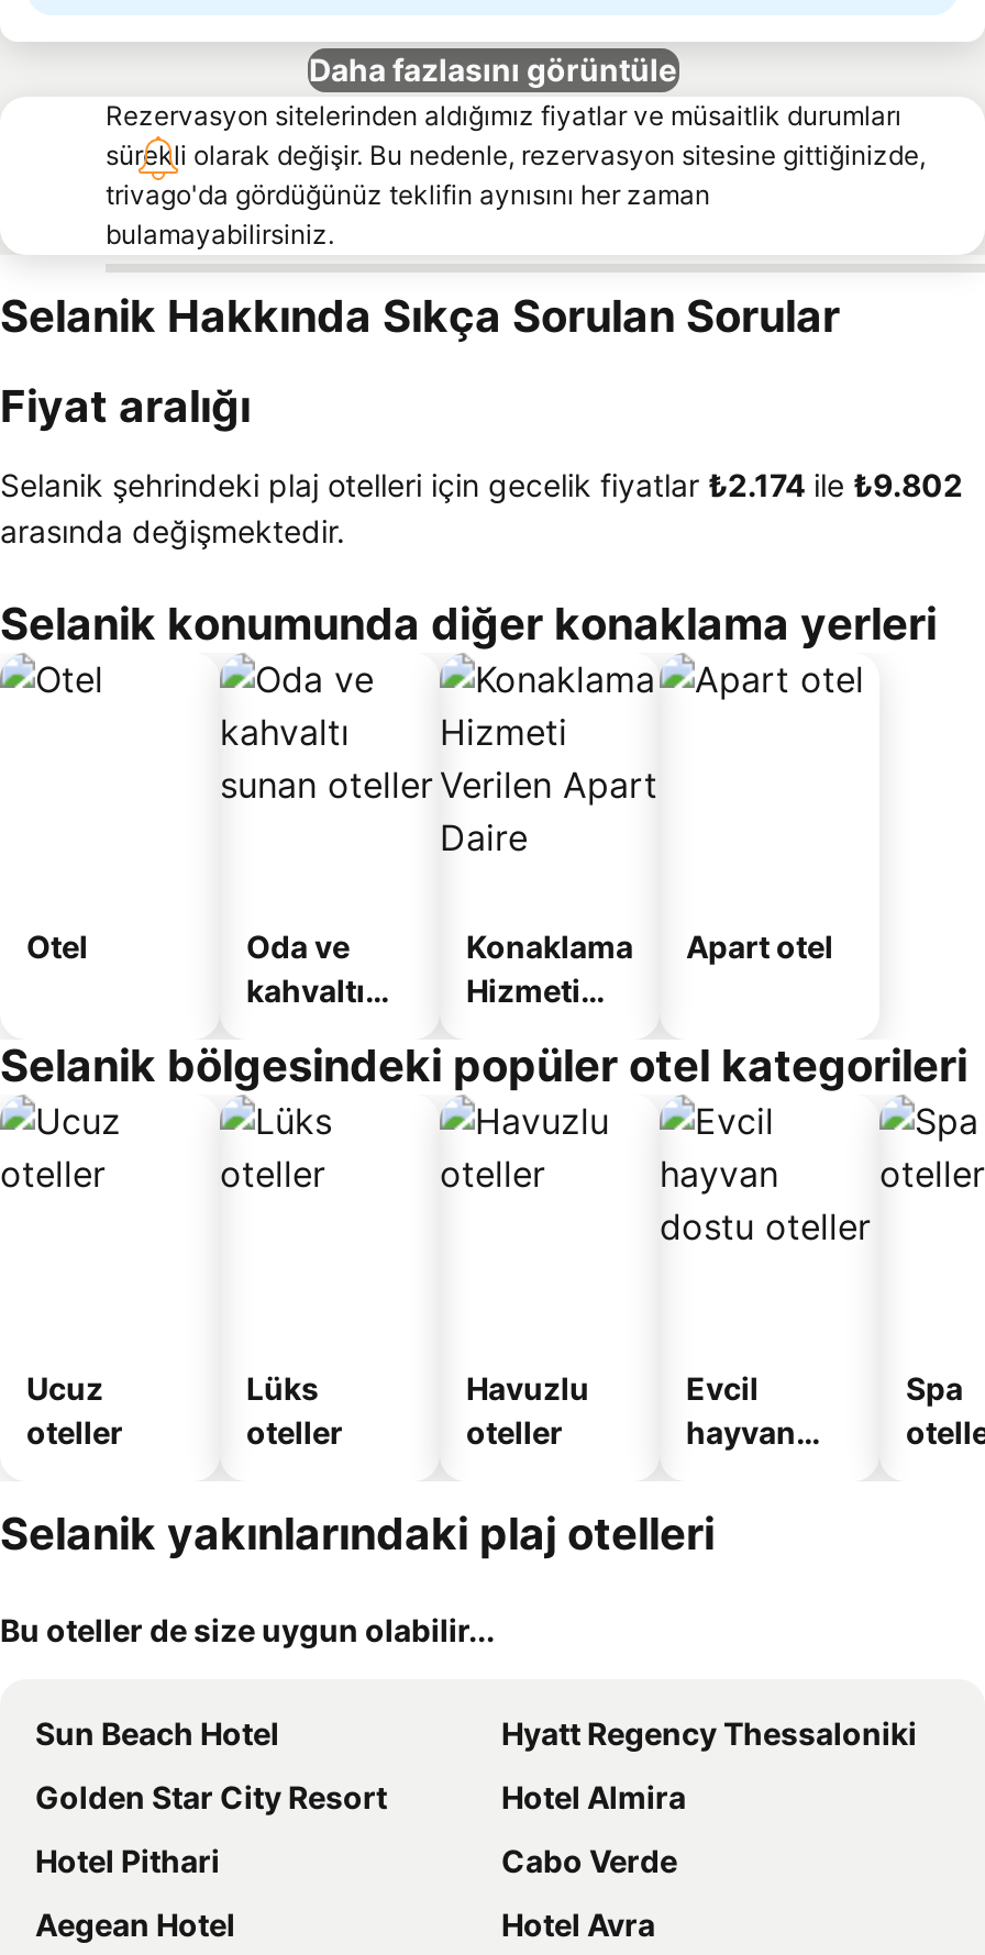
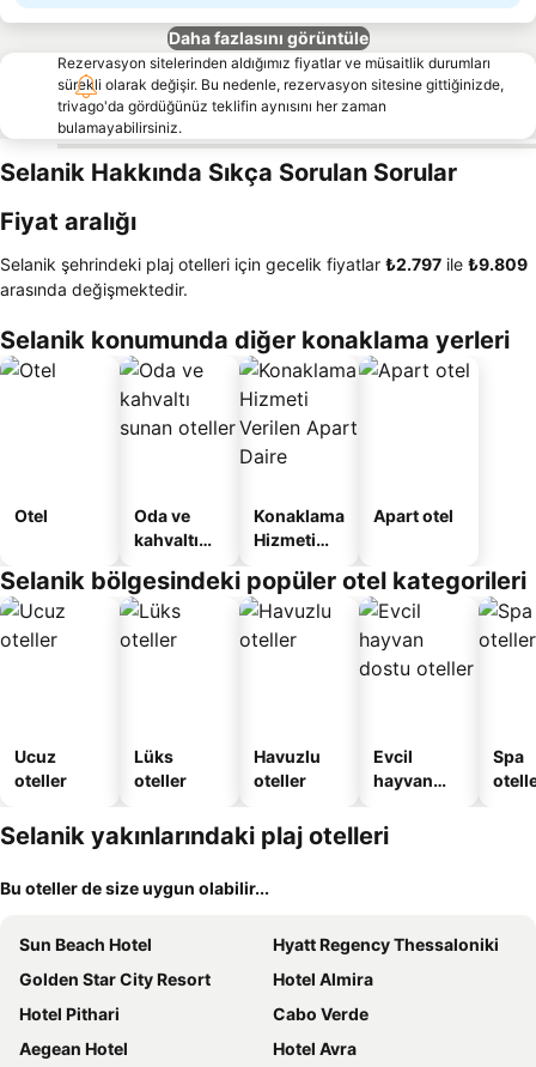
[0,466,963,503] Selanik şehrindeki plaj otelleri için gecelik fiyatlar ₺2.174 ile ₺9.802 -> [0,254,528,274] Selanik şehrindeki plaj otelleri için gecelik fiyatlar ₺2.797 ile ₺9.809

